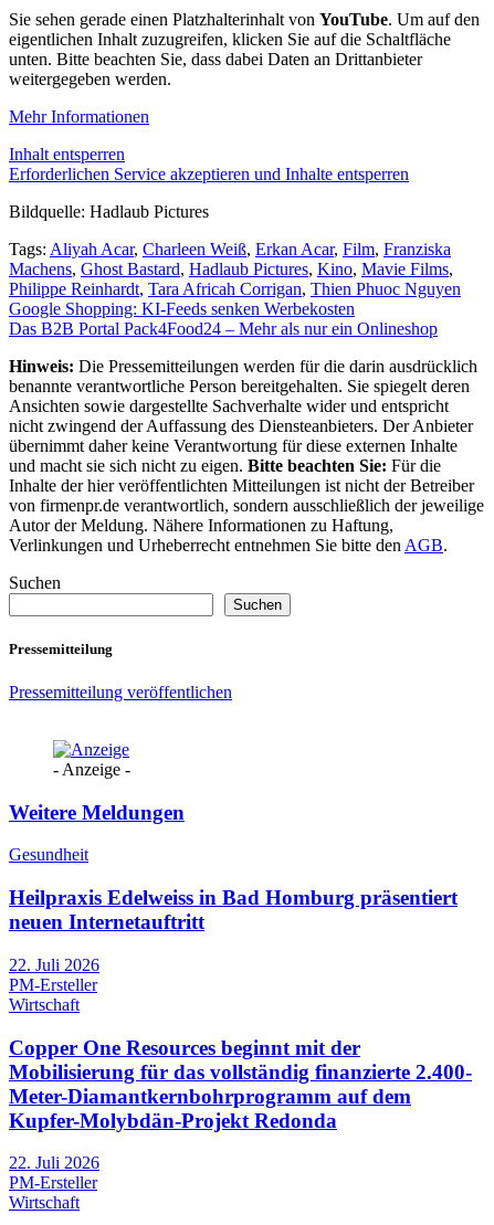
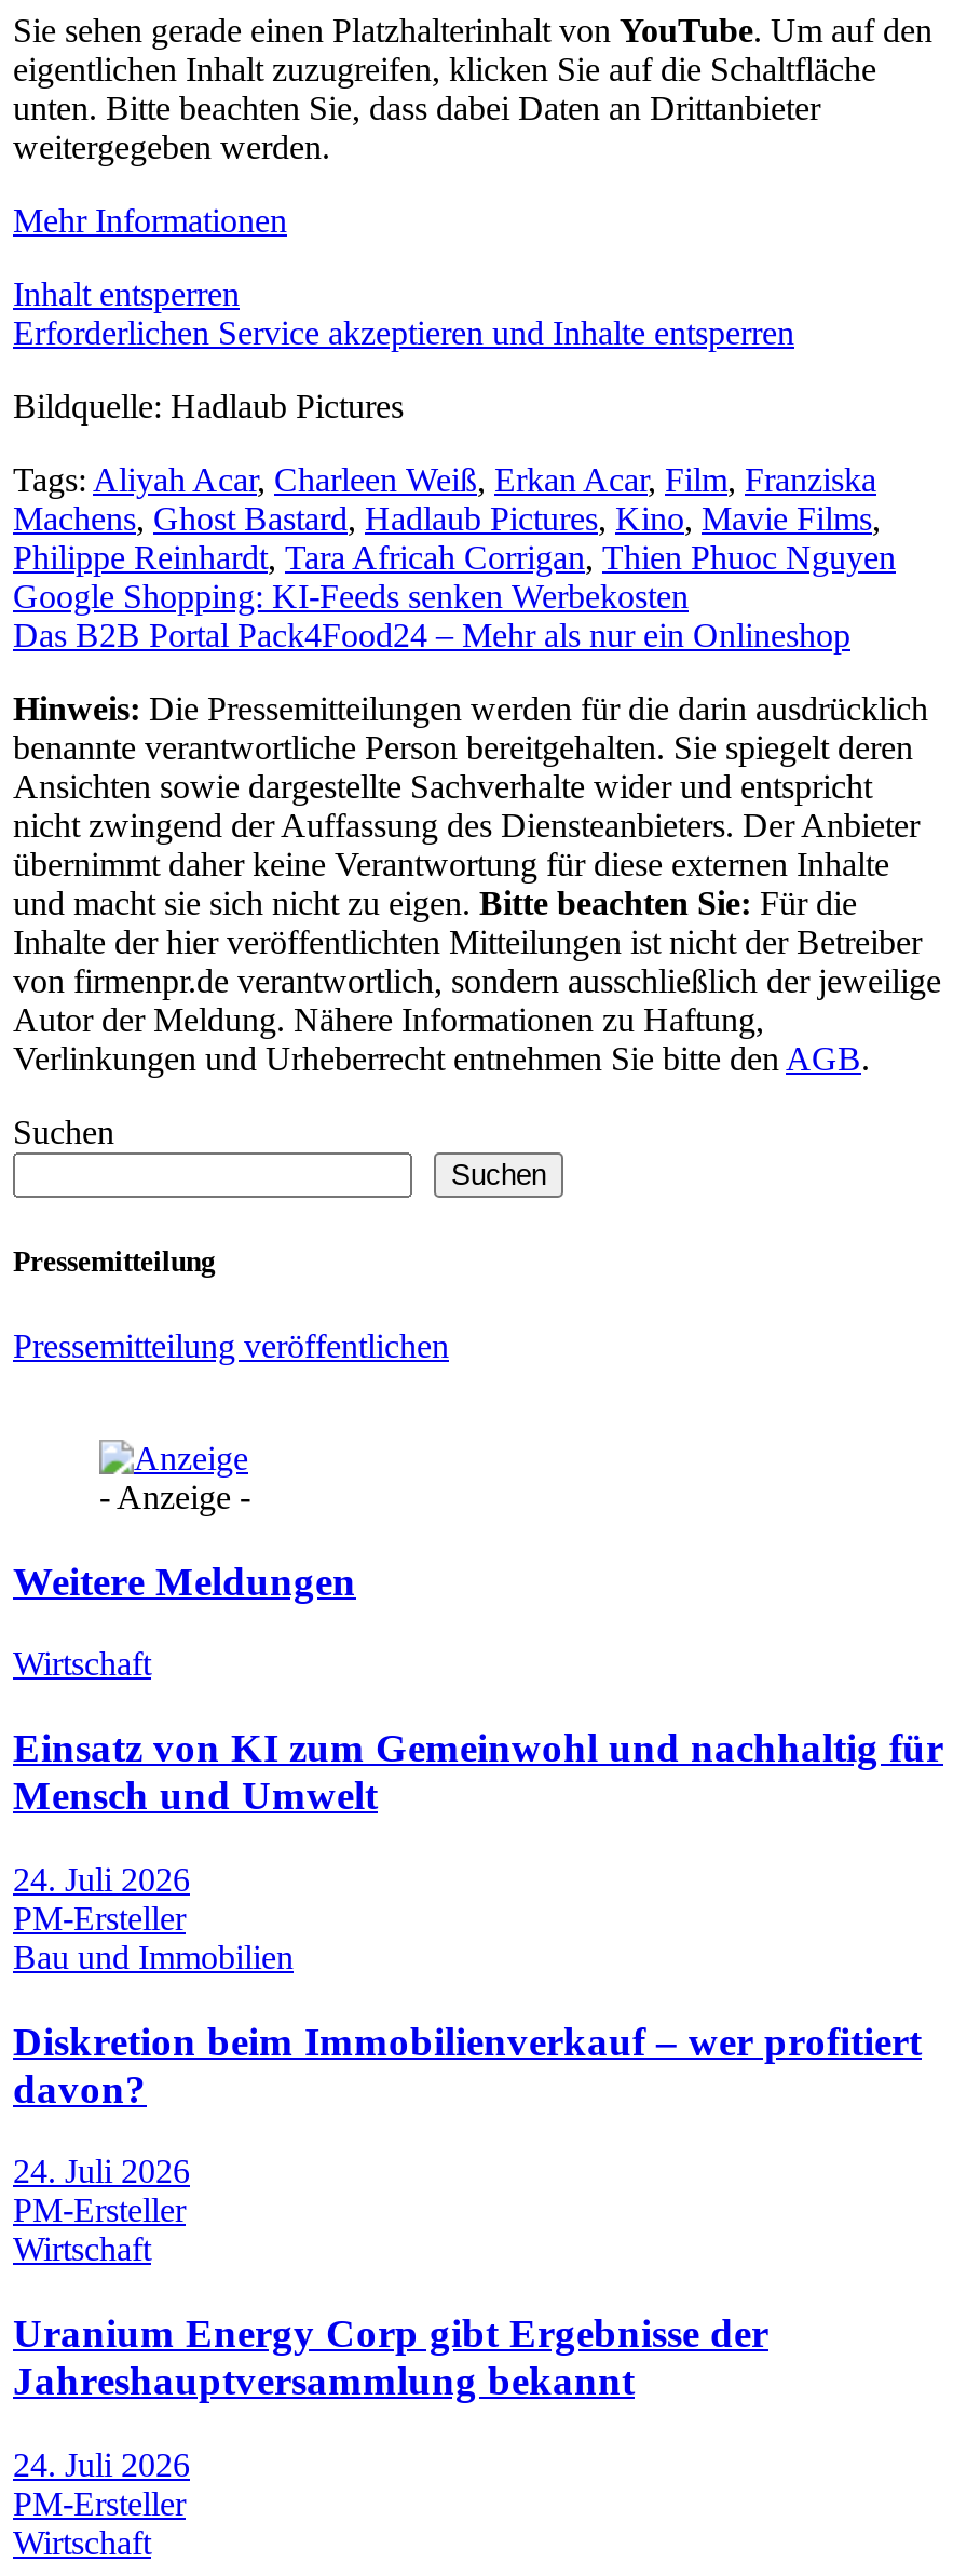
[9,846,458,974] Gesundheit | Heilpraxis Edelweiss in Bad Homburg präsentiert | neuen Internetauftritt | 22. Juli 2026 -> [13,1646,943,2190] Wirtschaft | Einsatz von KI zum Gemeinwohl und nachhaltig für | Mensch und Umwelt | 24. Juli 2026 | PM-Ersteller | Bau und Immobilien | Diskretion beim Immobilienverkauf – wer profitiert | davon? | 24. Juli 2026
moved [9,975,97,1014] -> [13,2192,186,2268]: PM-Ersteller | Wirtschaft
[9,1036,472,1132] Copper One Resources beginnt mit der | Mobilisierung für das vollständig finanzierte 2.400- | Meter-Diamantkernbohrprogramm auf dem | Kupfer-Molybdän-Projekt Redonda -> [13,2311,768,2403] Uranium Energy Corp gibt Ergebnisse der | Jahreshauptversammlung bekannt
[9,1154,99,1172] 22. Juli 2026 -> [13,2446,190,2483] 24. Juli 2026

